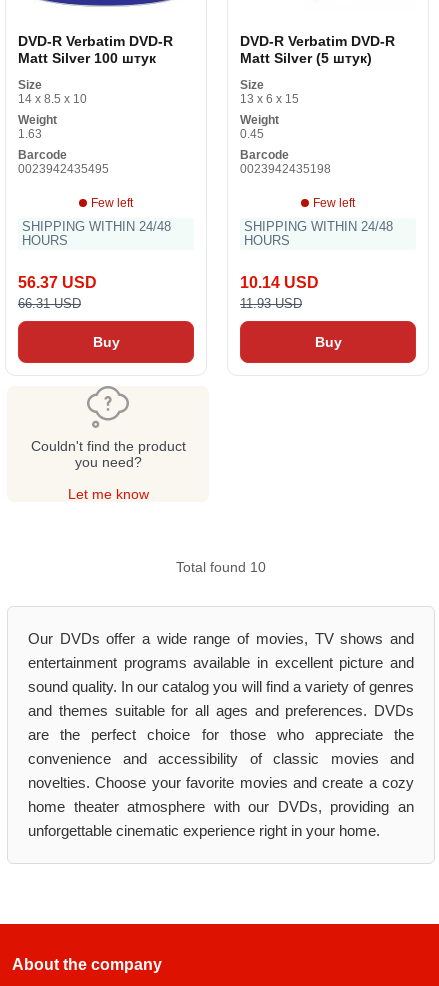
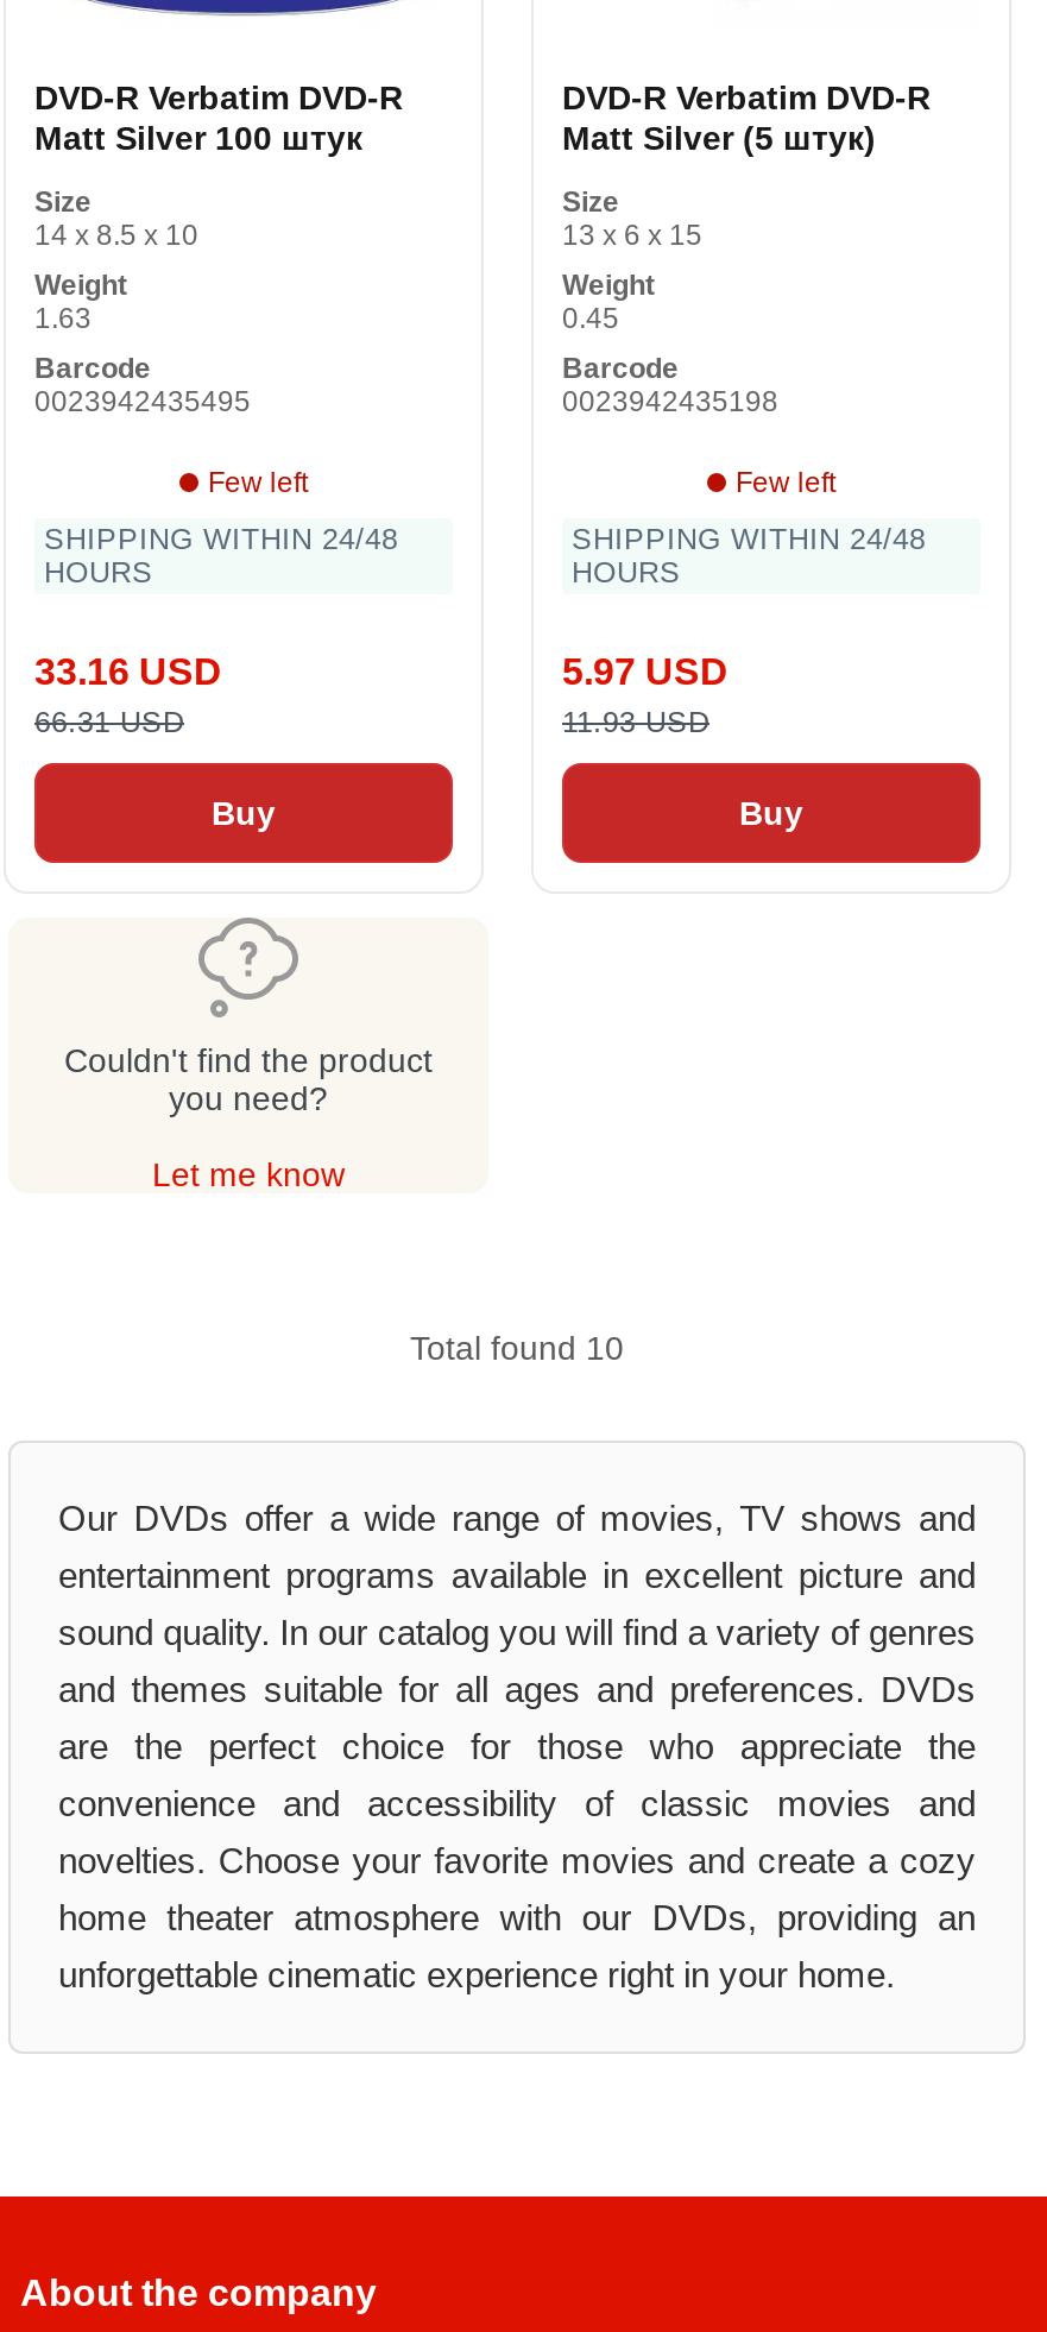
[18,274,97,291] 56.37 USD -> [34,651,222,692] 33.16 USD
[240,274,319,291] 10.14 USD -> [562,651,729,692] 5.97 USD

